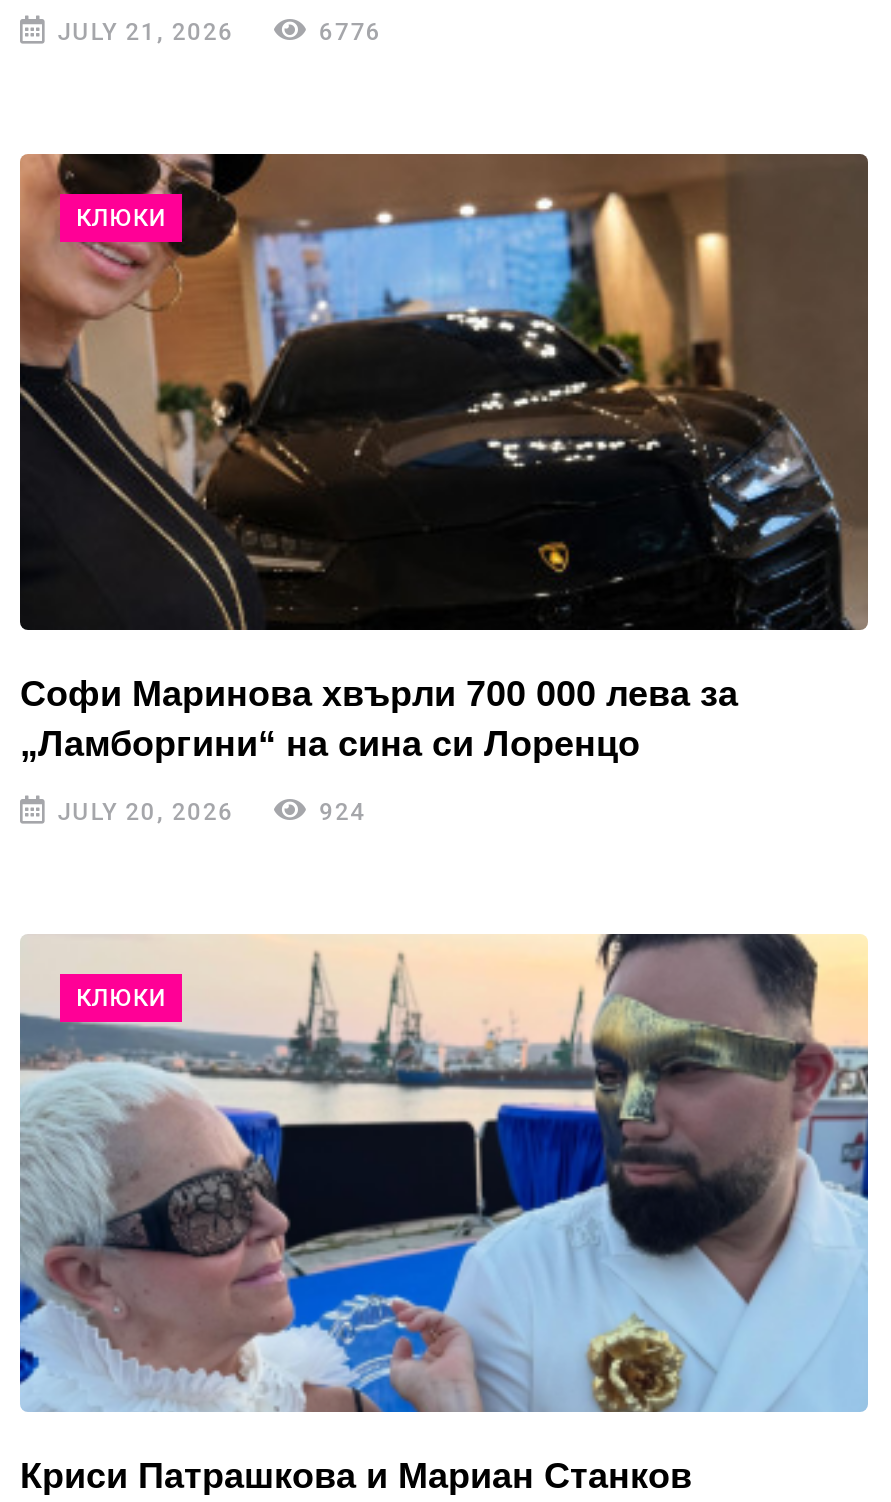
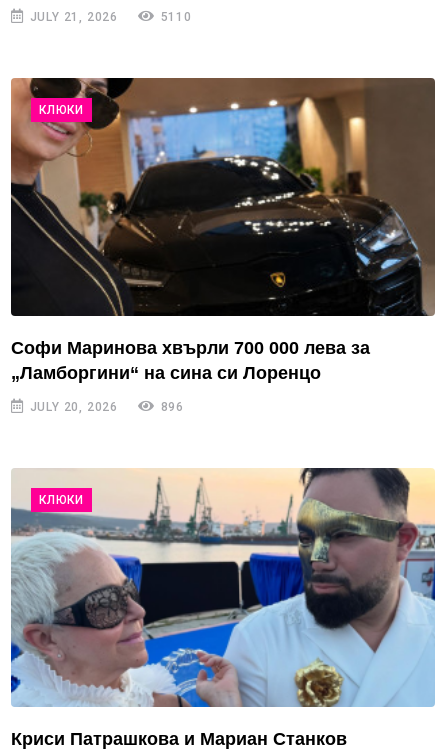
[312,17,382,45] 6776 -> [157,9,192,23] 5110
[312,798,366,826] 924 -> [157,400,184,414] 896

